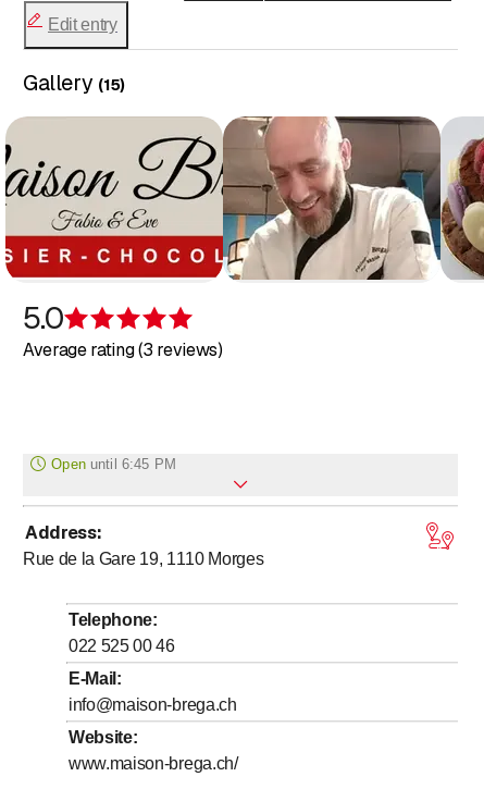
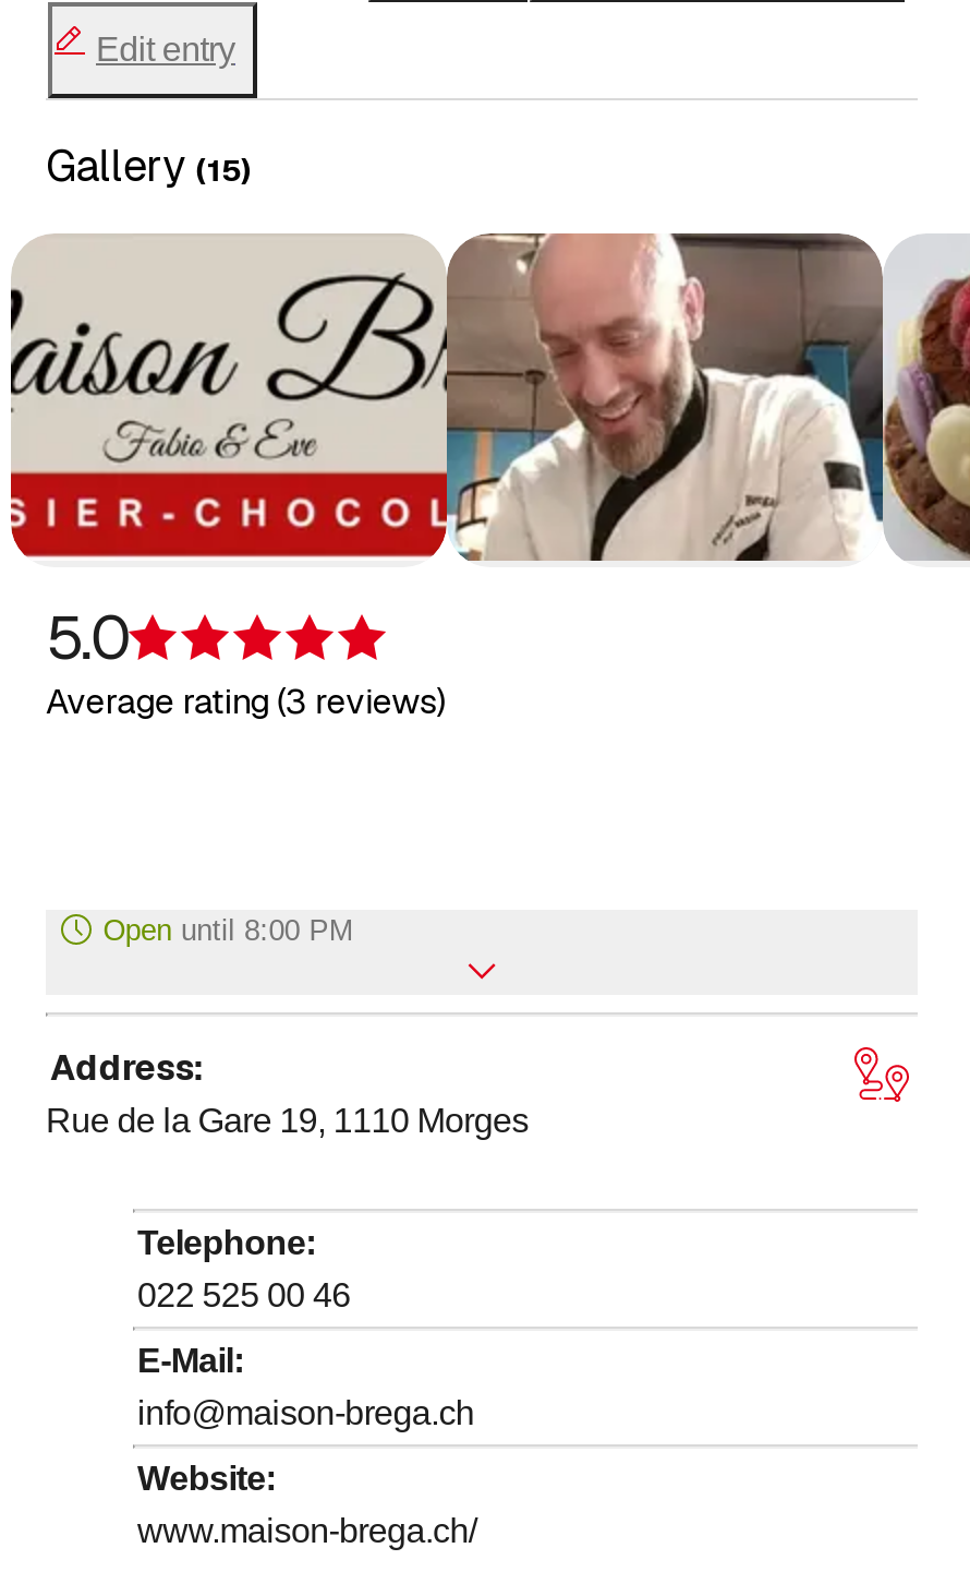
[51,456,176,473] Open until 6:45 PM -> [103,915,353,947] Open until 8:00 PM

